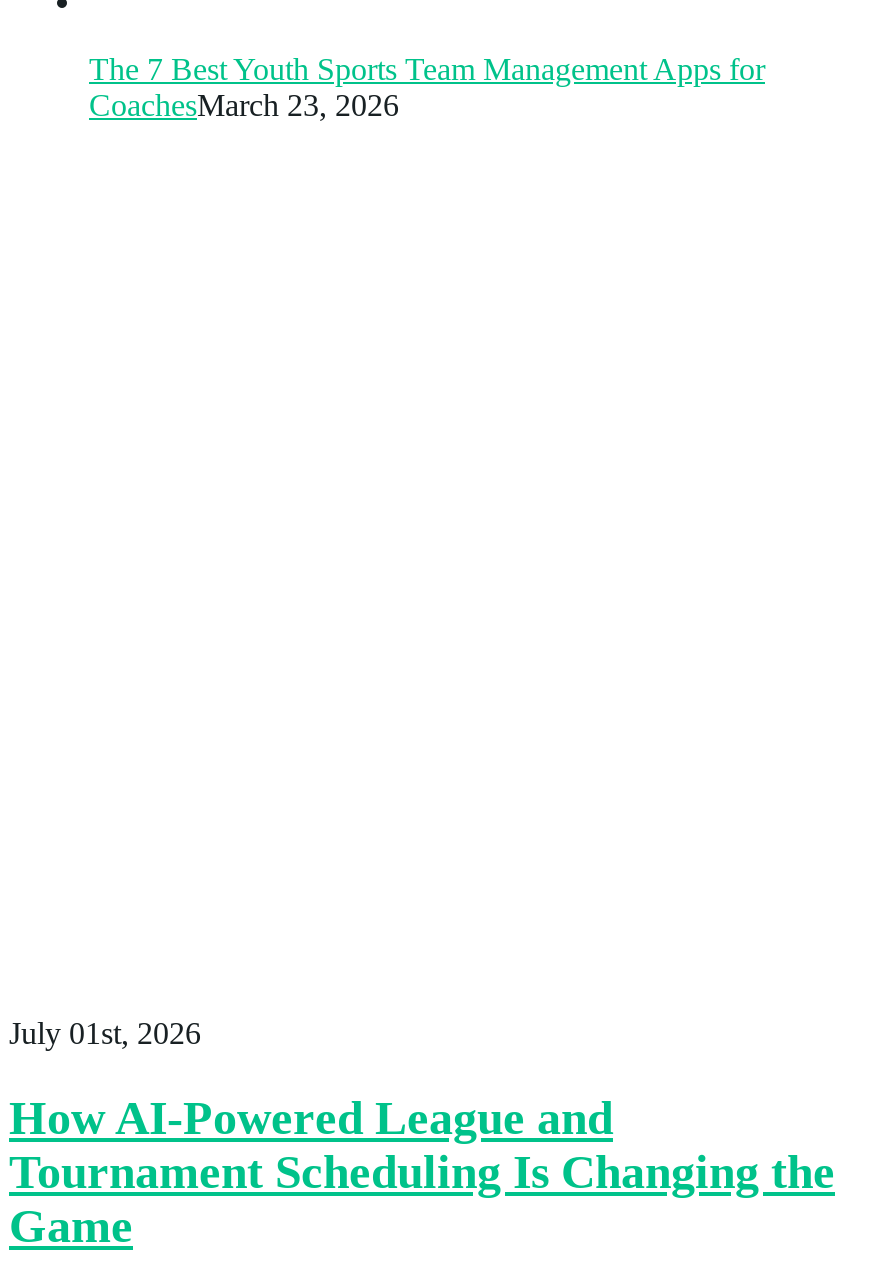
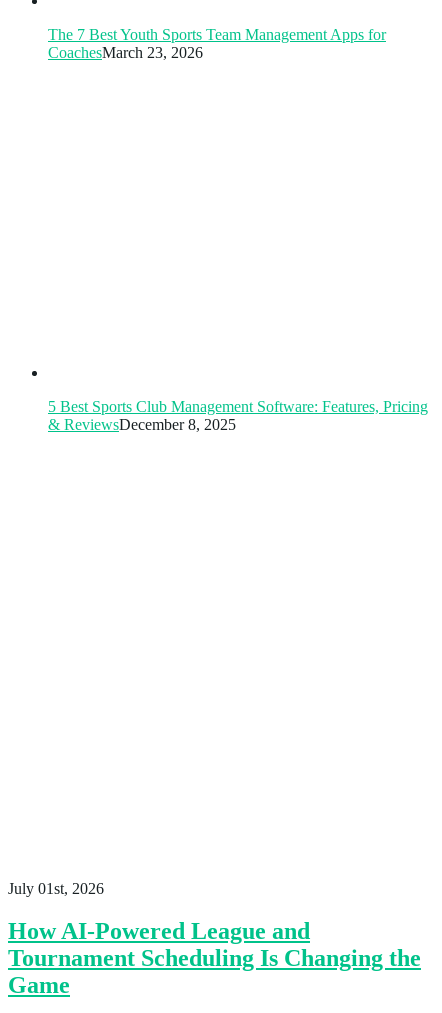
none -> [48,398,428,433] 5 Best Sports Club Management Software: Features, Pricing | & ReviewsDecember 8, 2025

